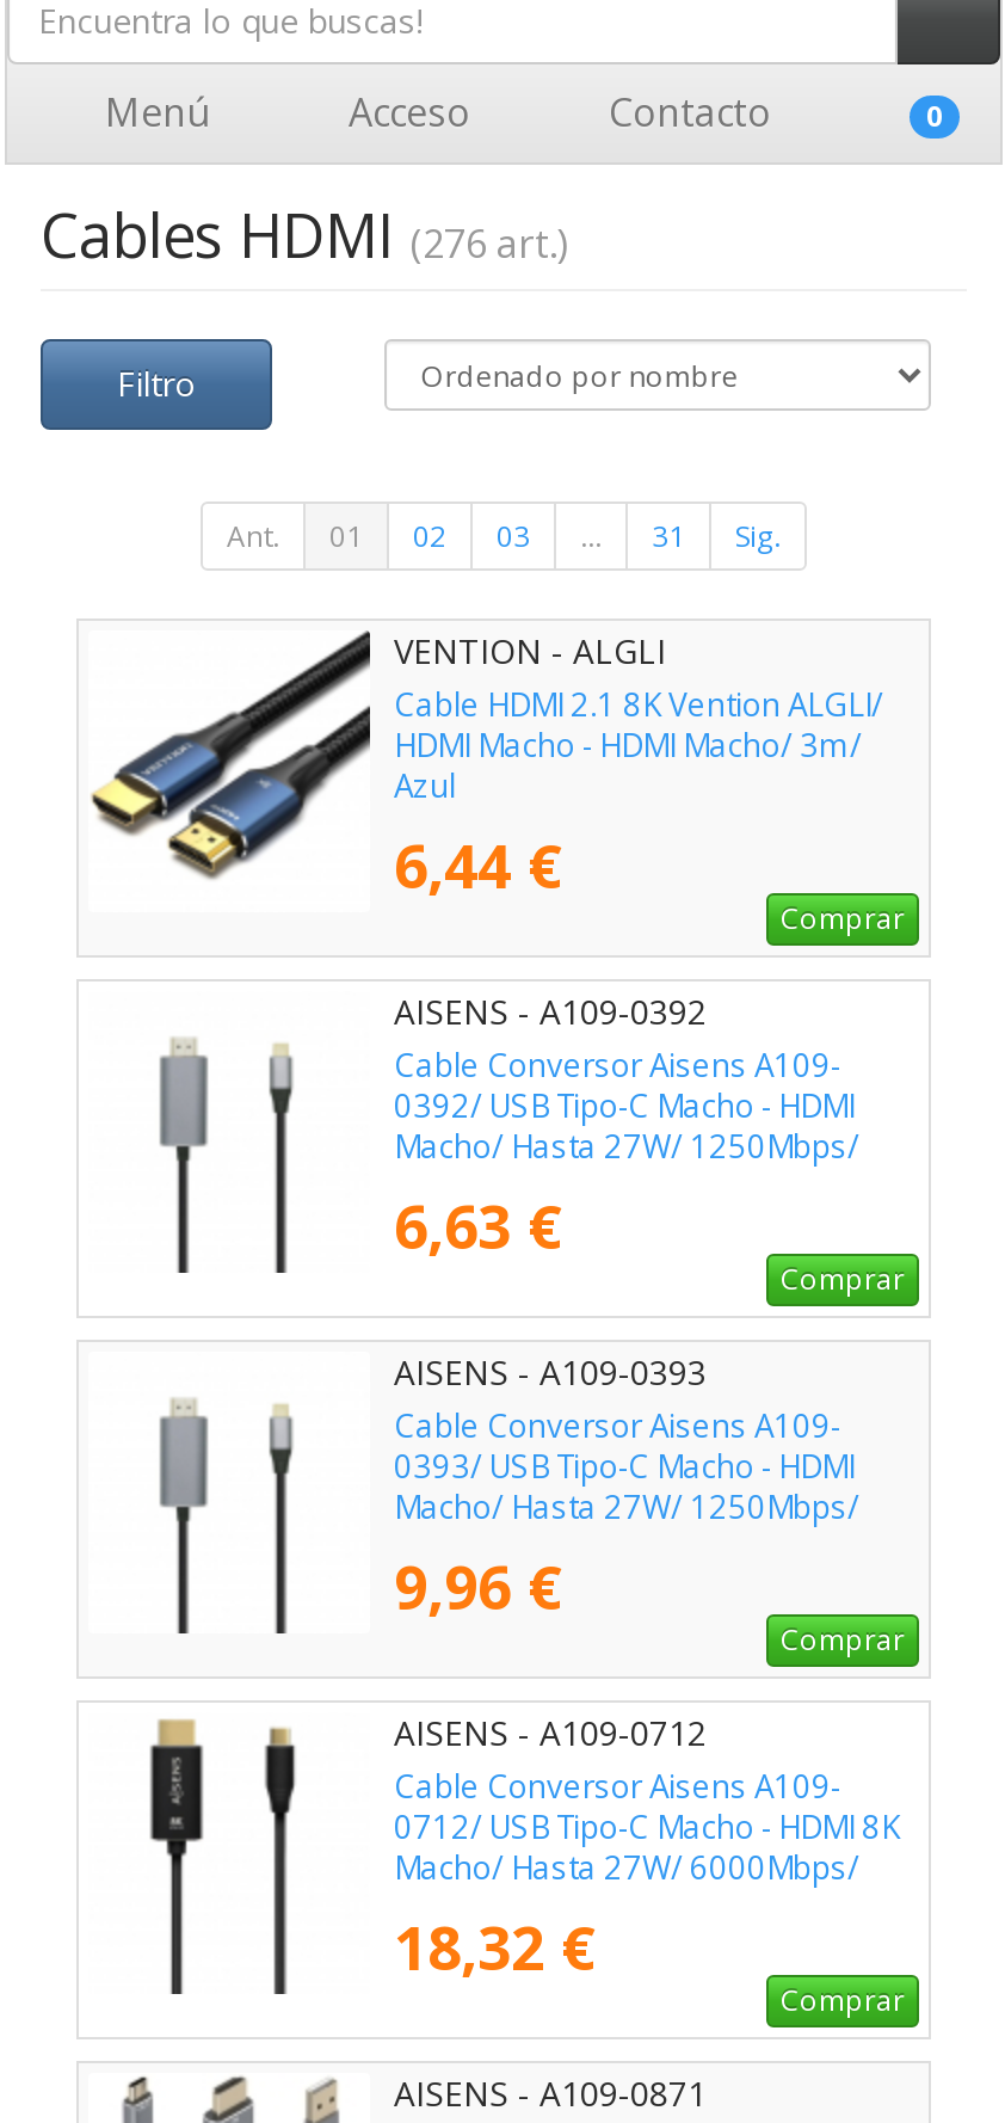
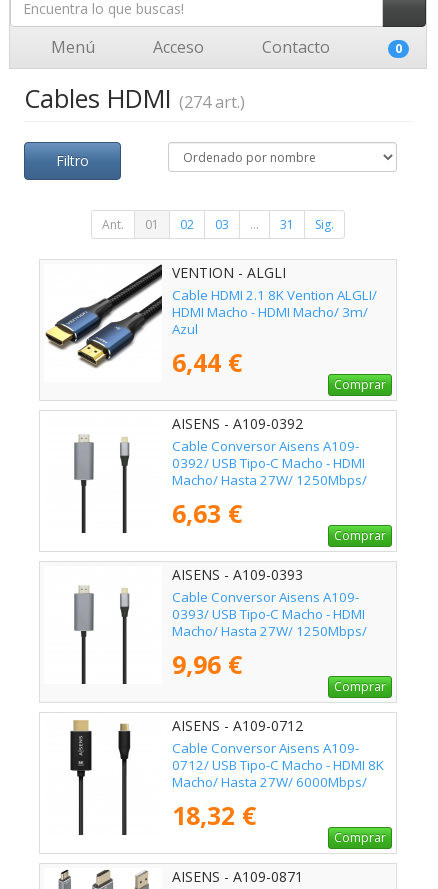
[41,193,568,275] Cables HDMI (276 art.) -> [24,81,245,115] Cables HDMI (274 art.)

